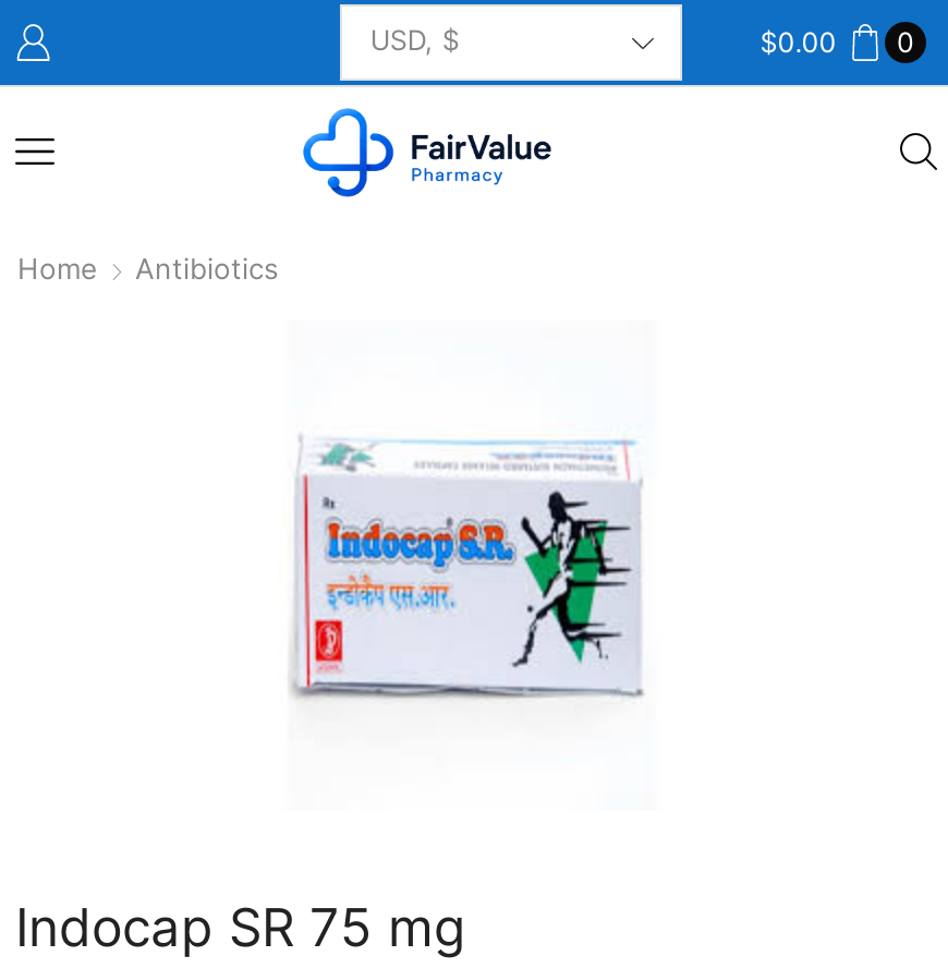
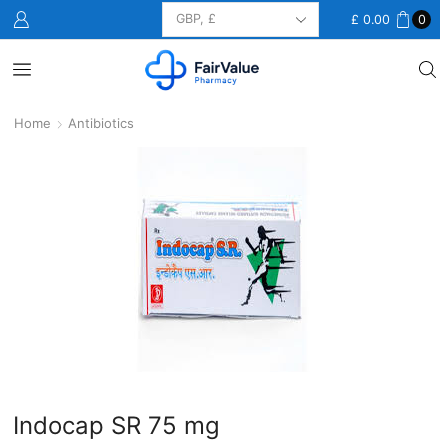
[760,26,914,59] $0.00 0 -> [351,12,425,27] £0.00 0

